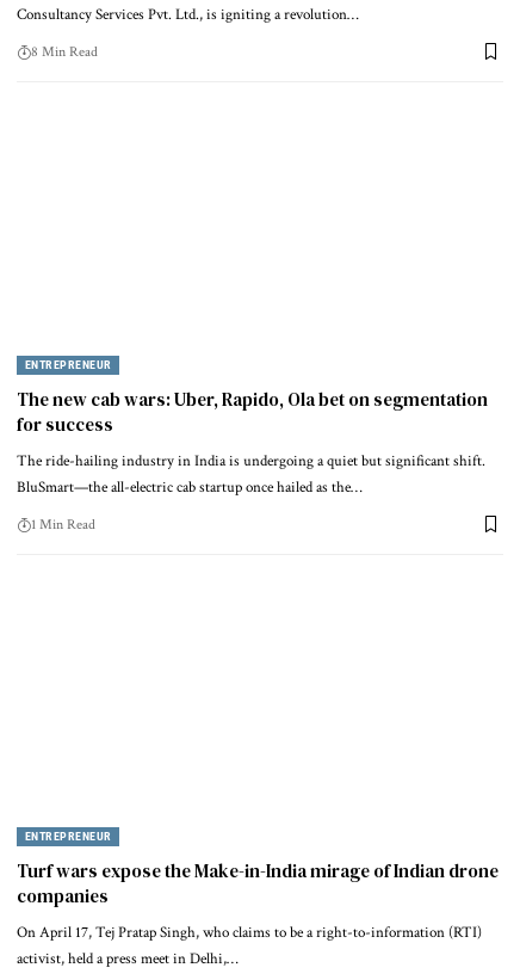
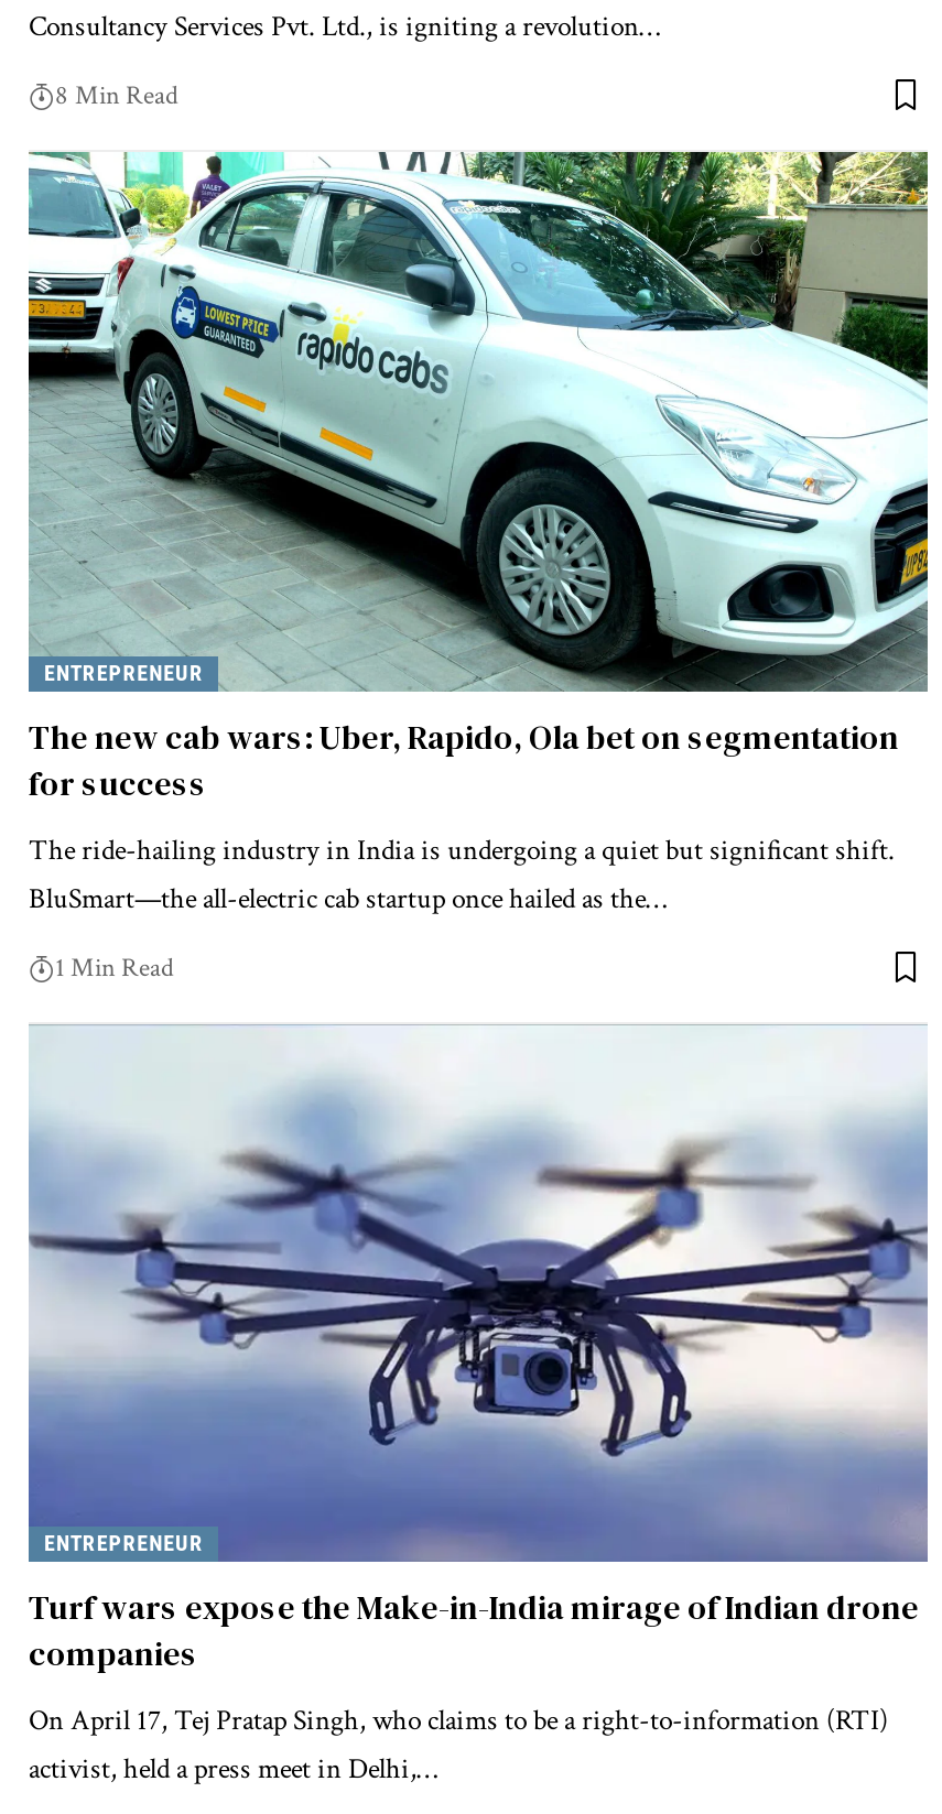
none -> [26,150,930,694] [image]
none -> [26,1024,930,1564] [image]

